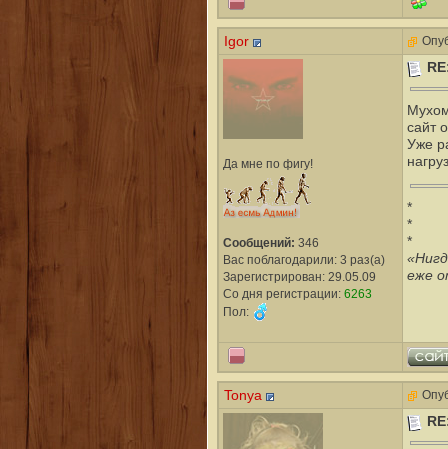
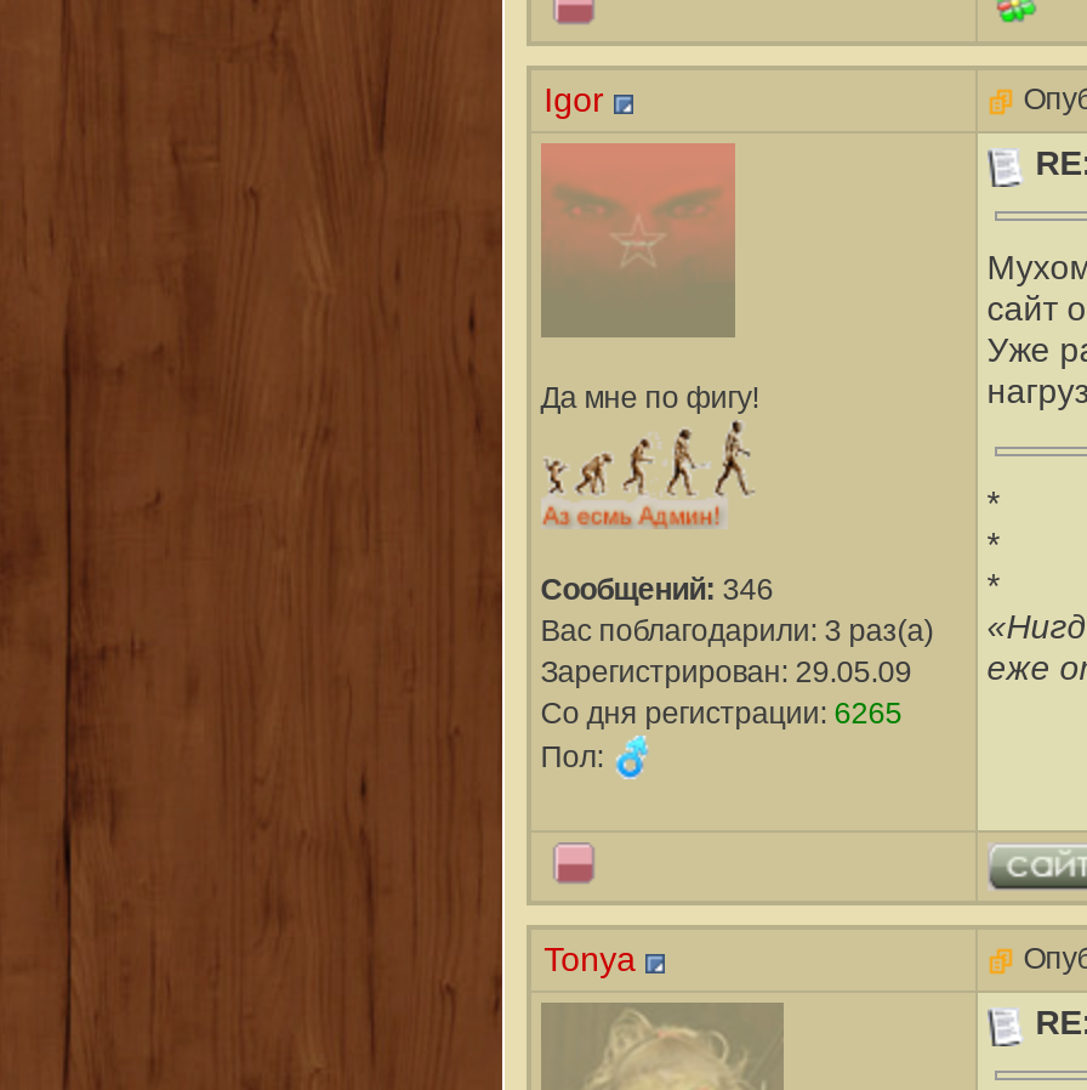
[223,287,372,301] Со дня регистрации: 6263 -> [541,698,902,732] Со дня регистрации: 6265

